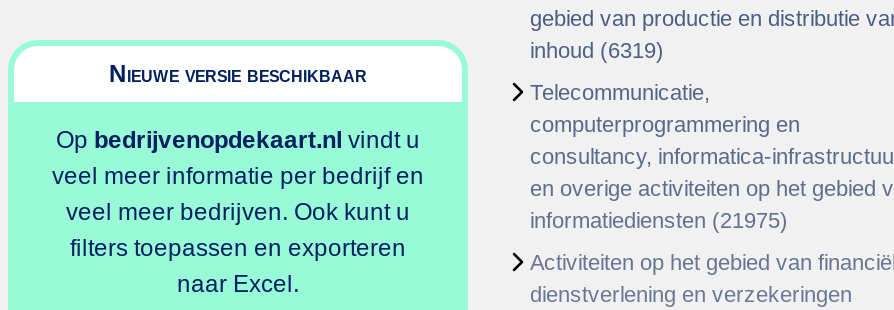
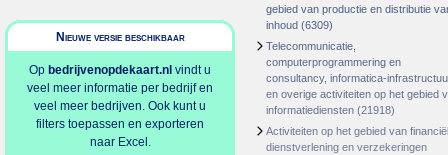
[530,38,664,62] inhoud (6319) -> [266,19,333,31] inhoud (6309)
[530,208,788,232] informatiediensten (21975) -> [266,104,395,116] informatiediensten (21918)

